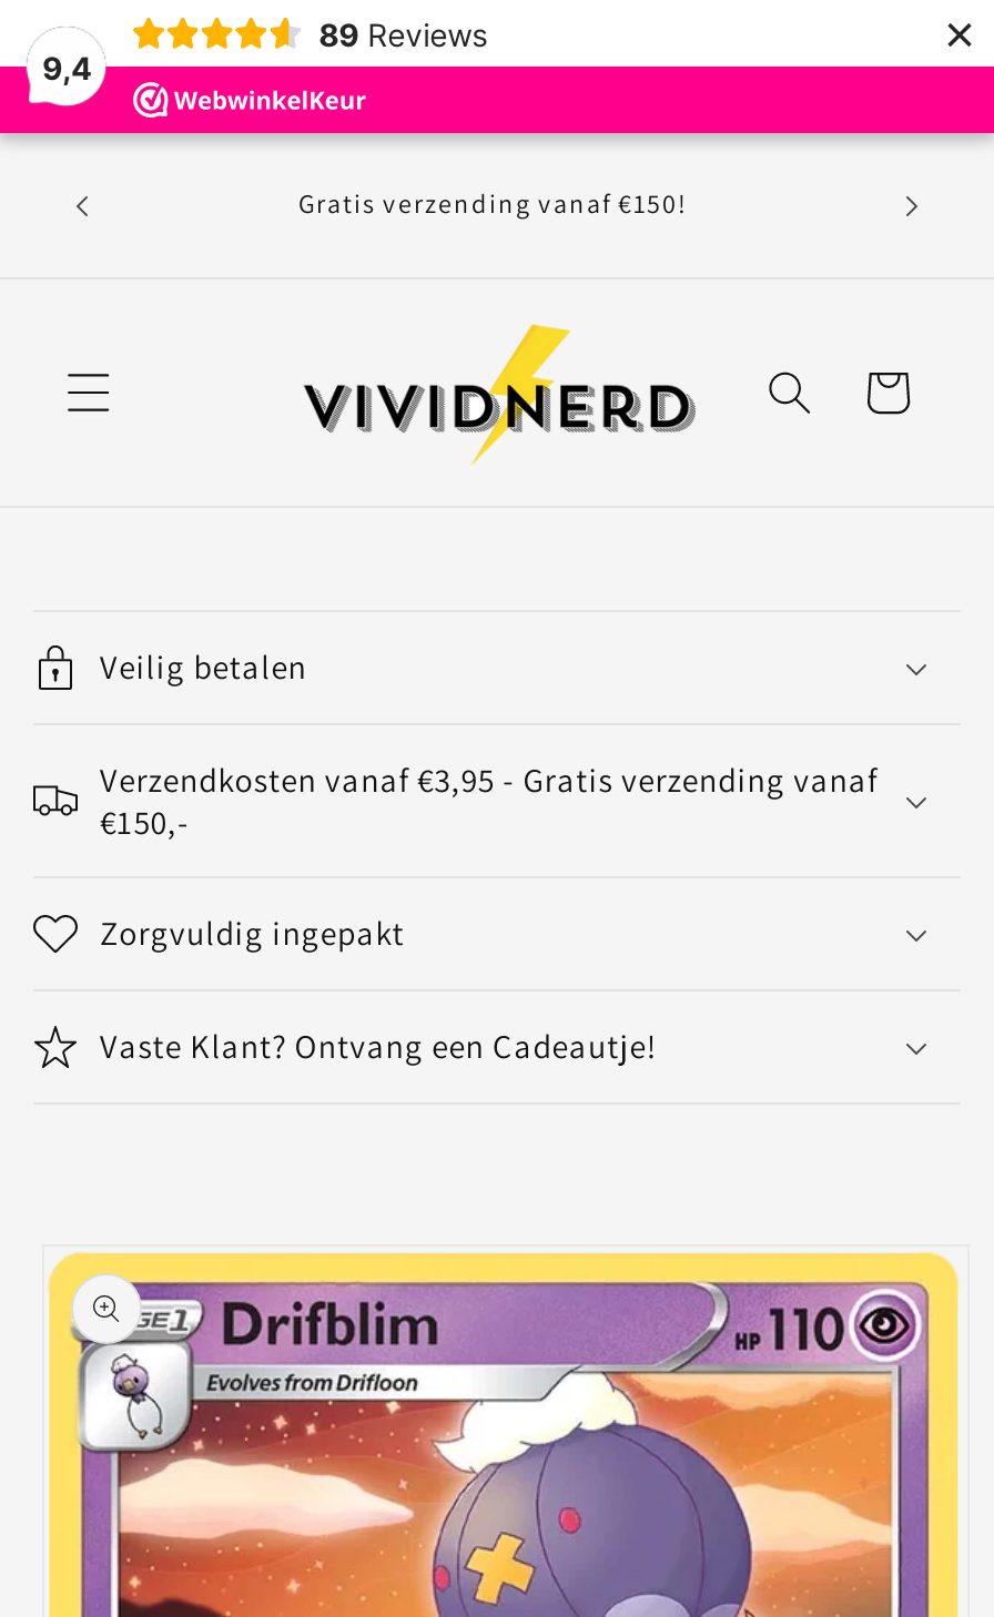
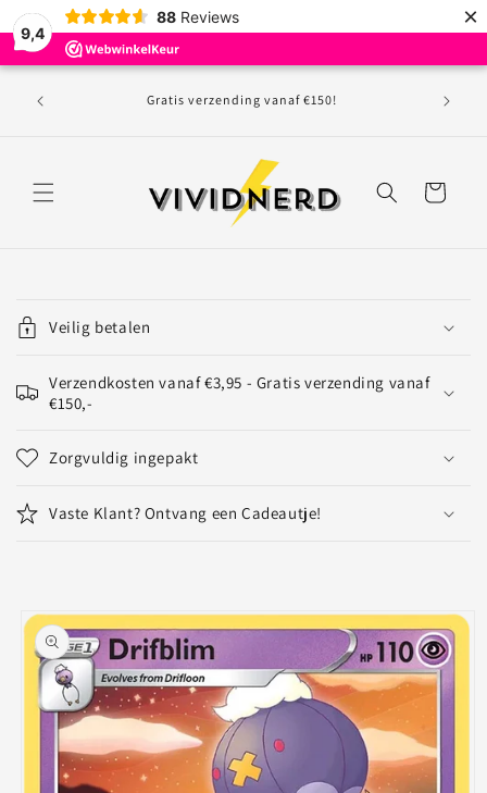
[319,14,487,52] 89 Reviews -> [156,7,239,26] 88 Reviews

